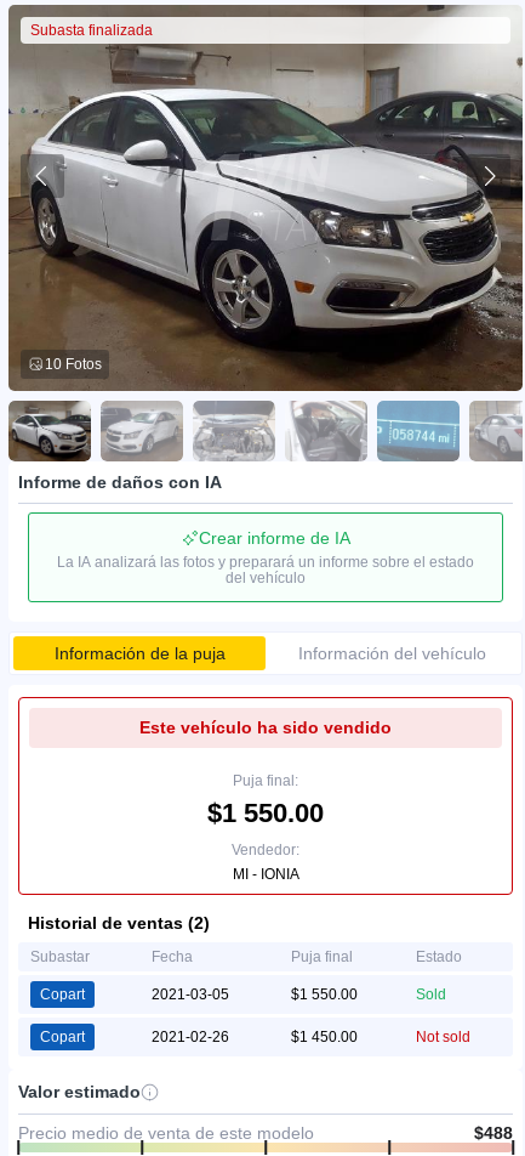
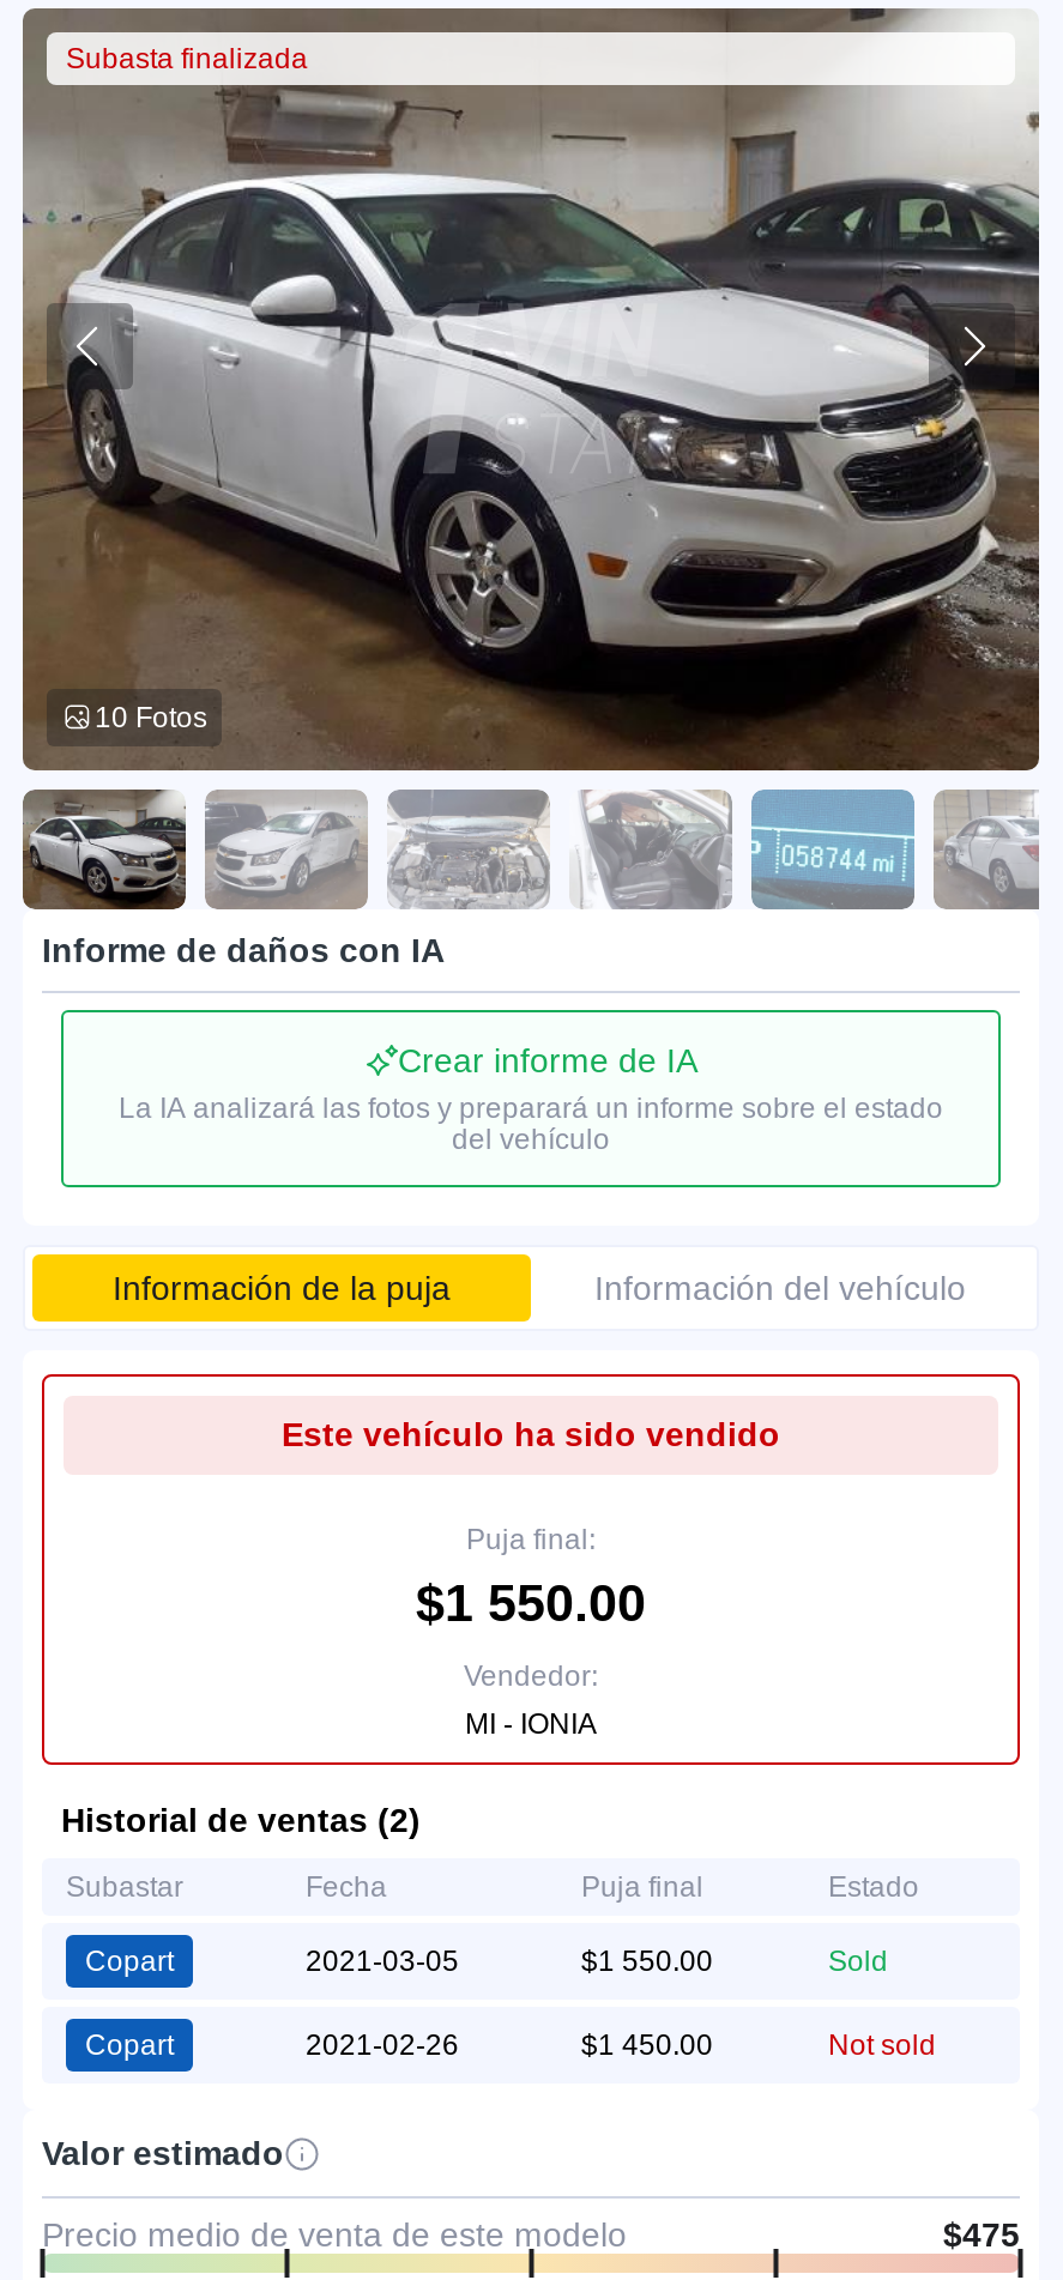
[474,1123,513,1142] $488 -> [943,2215,1020,2253] $475

